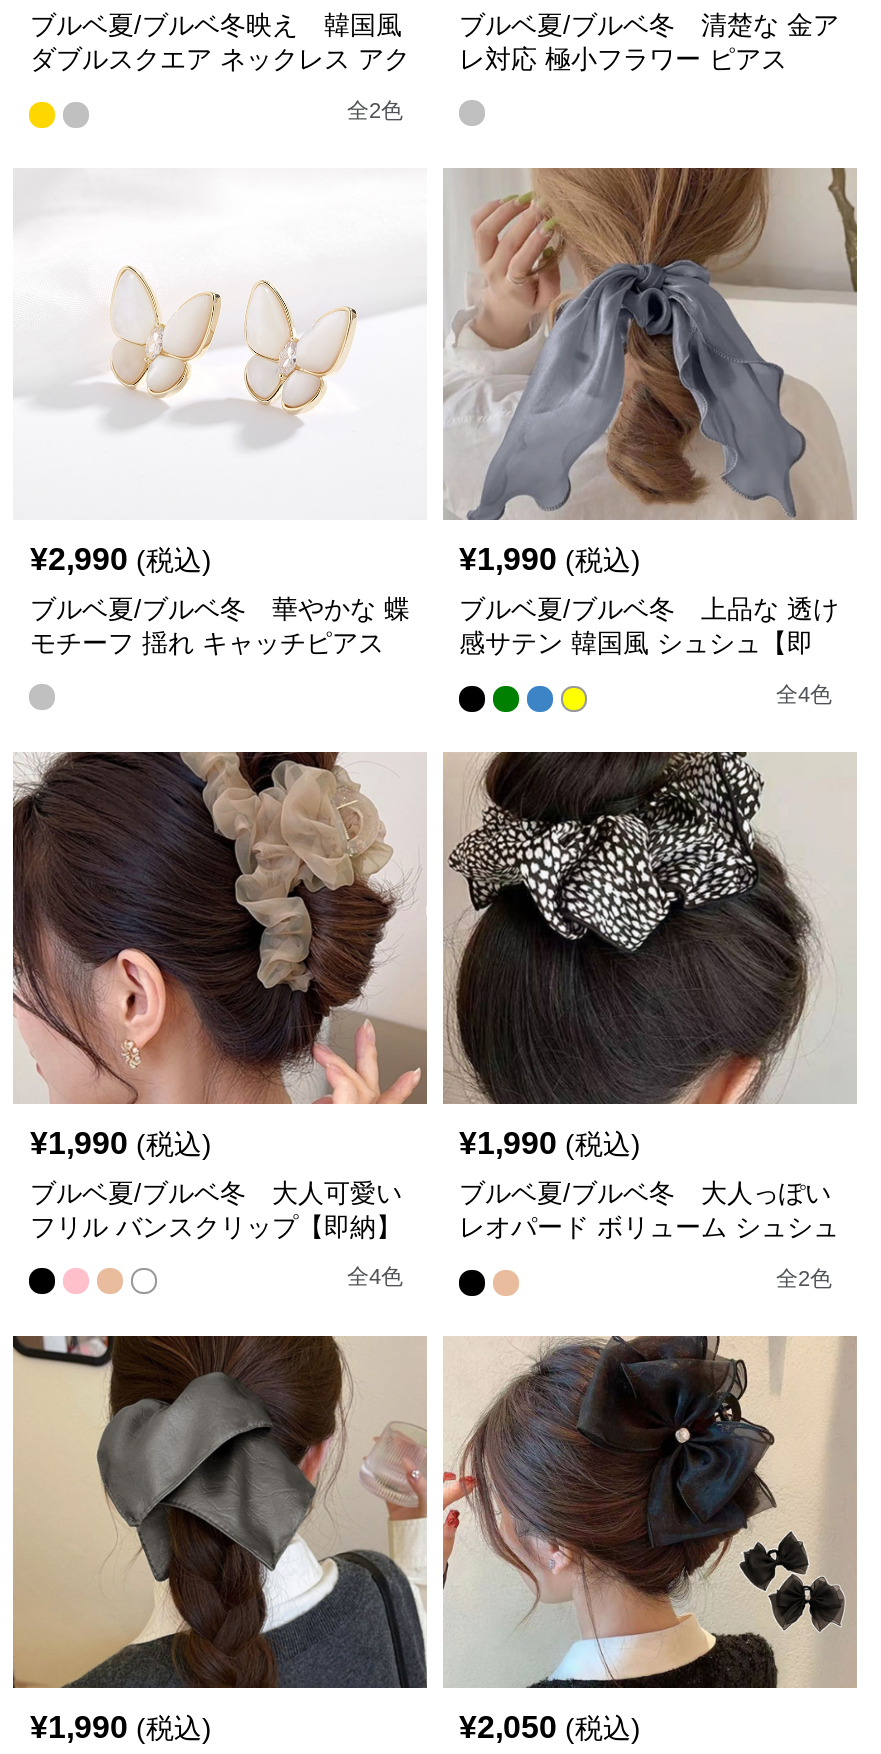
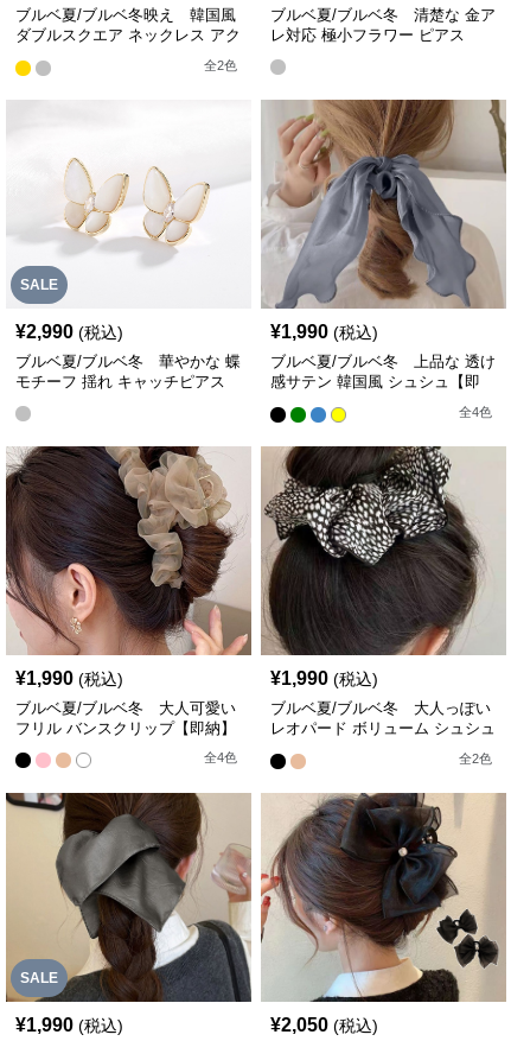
none -> [21,277,59,293] SALE
none -> [21,970,59,987] SALE

